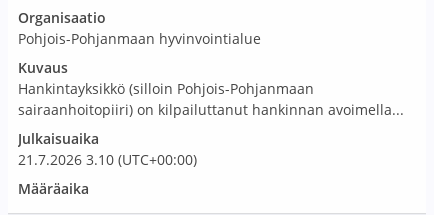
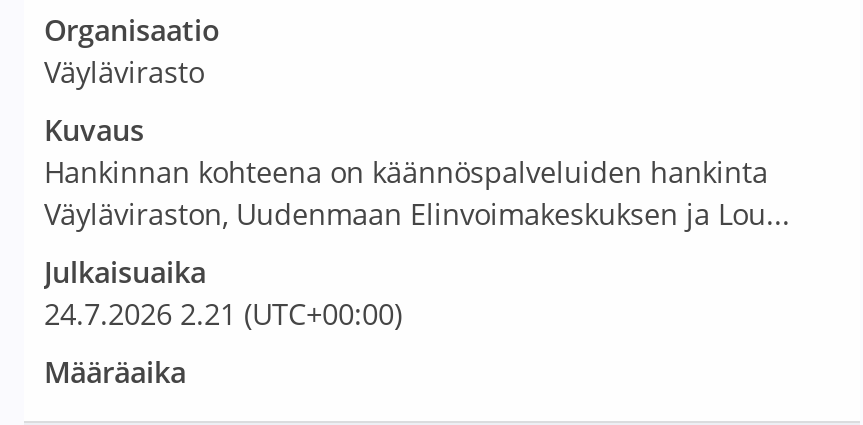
[18,29,261,48] Pohjois-Pohjanmaan hyvinvointialue -> [44,53,204,91] Väylävirasto
[18,79,404,119] Hankintayksikkö (silloin Pohjois-Pohjanmaan | sairaanhoitopiiri) on kilpailuttanut hankinnan avoimella... -> [44,153,790,233] Hankinnan kohteena on käännöspalveluiden hankinta | Väyläviraston, Uudenmaan Elinvoimakeskuksen ja Lou...
[18,150,197,169] 21.7.2026 3.10 (UTC+00:00) -> [44,295,402,333] 24.7.2026 2.21 (UTC+00:00)

